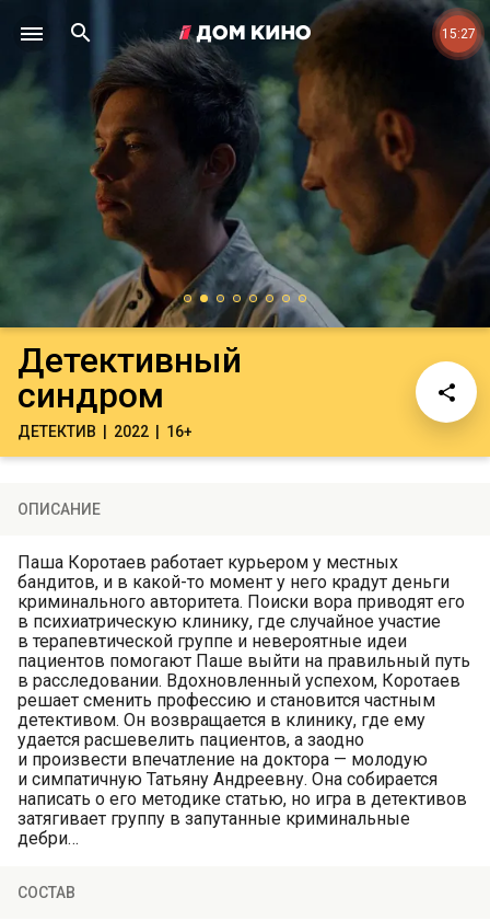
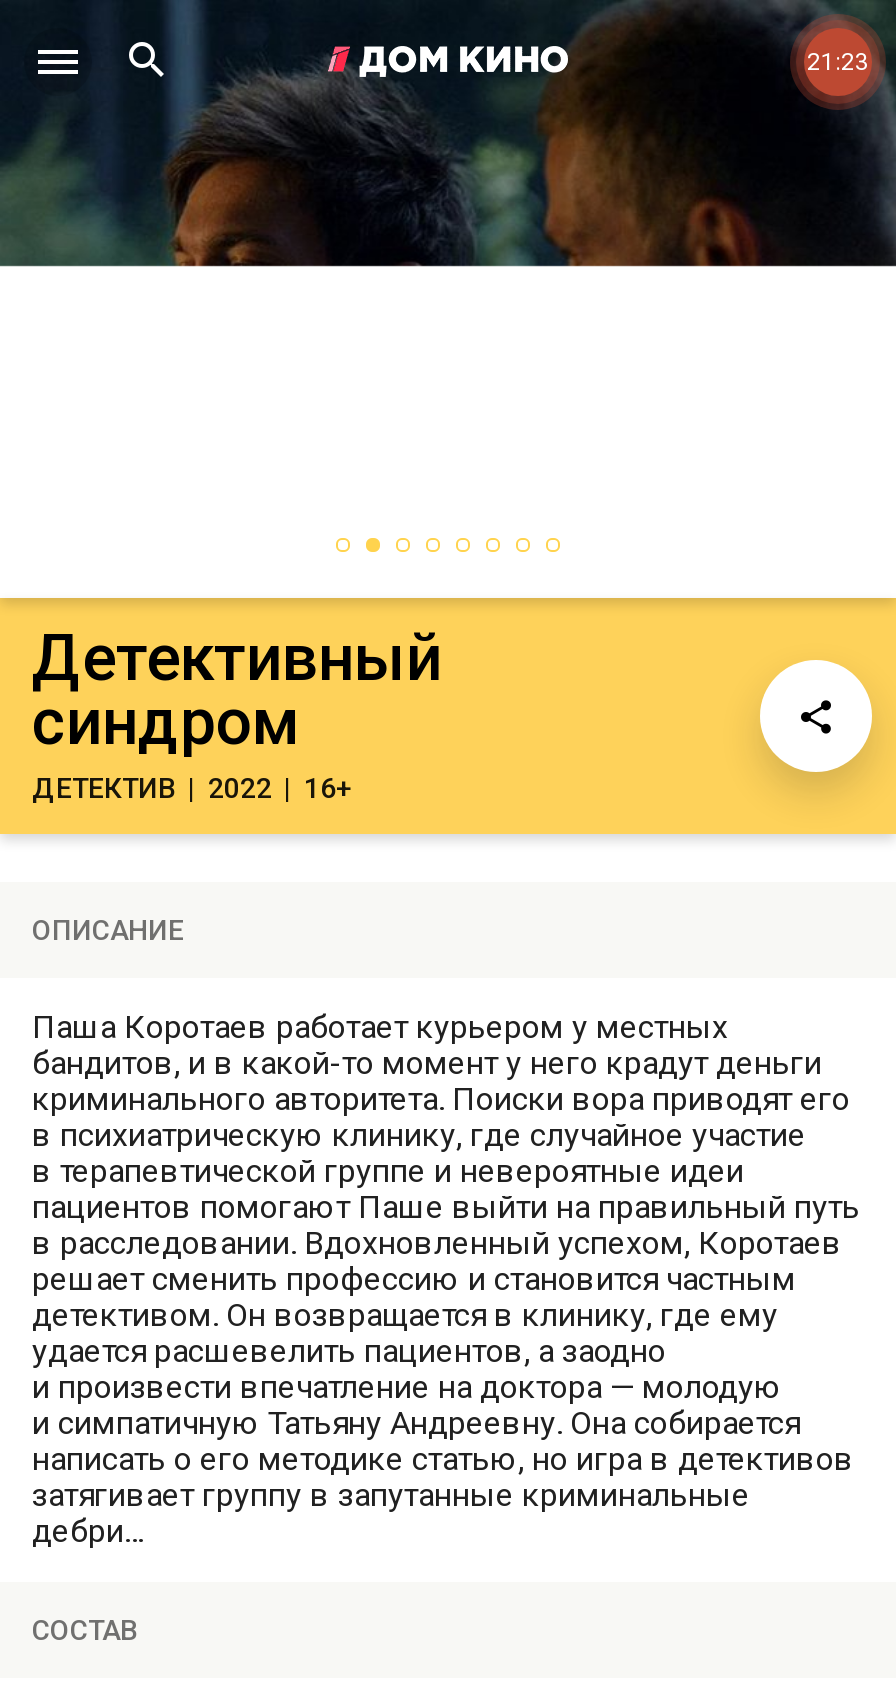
[441,26,475,42] 15:27 -> [807,48,869,76] 21:23
[3,145,487,329] [image] -> none

